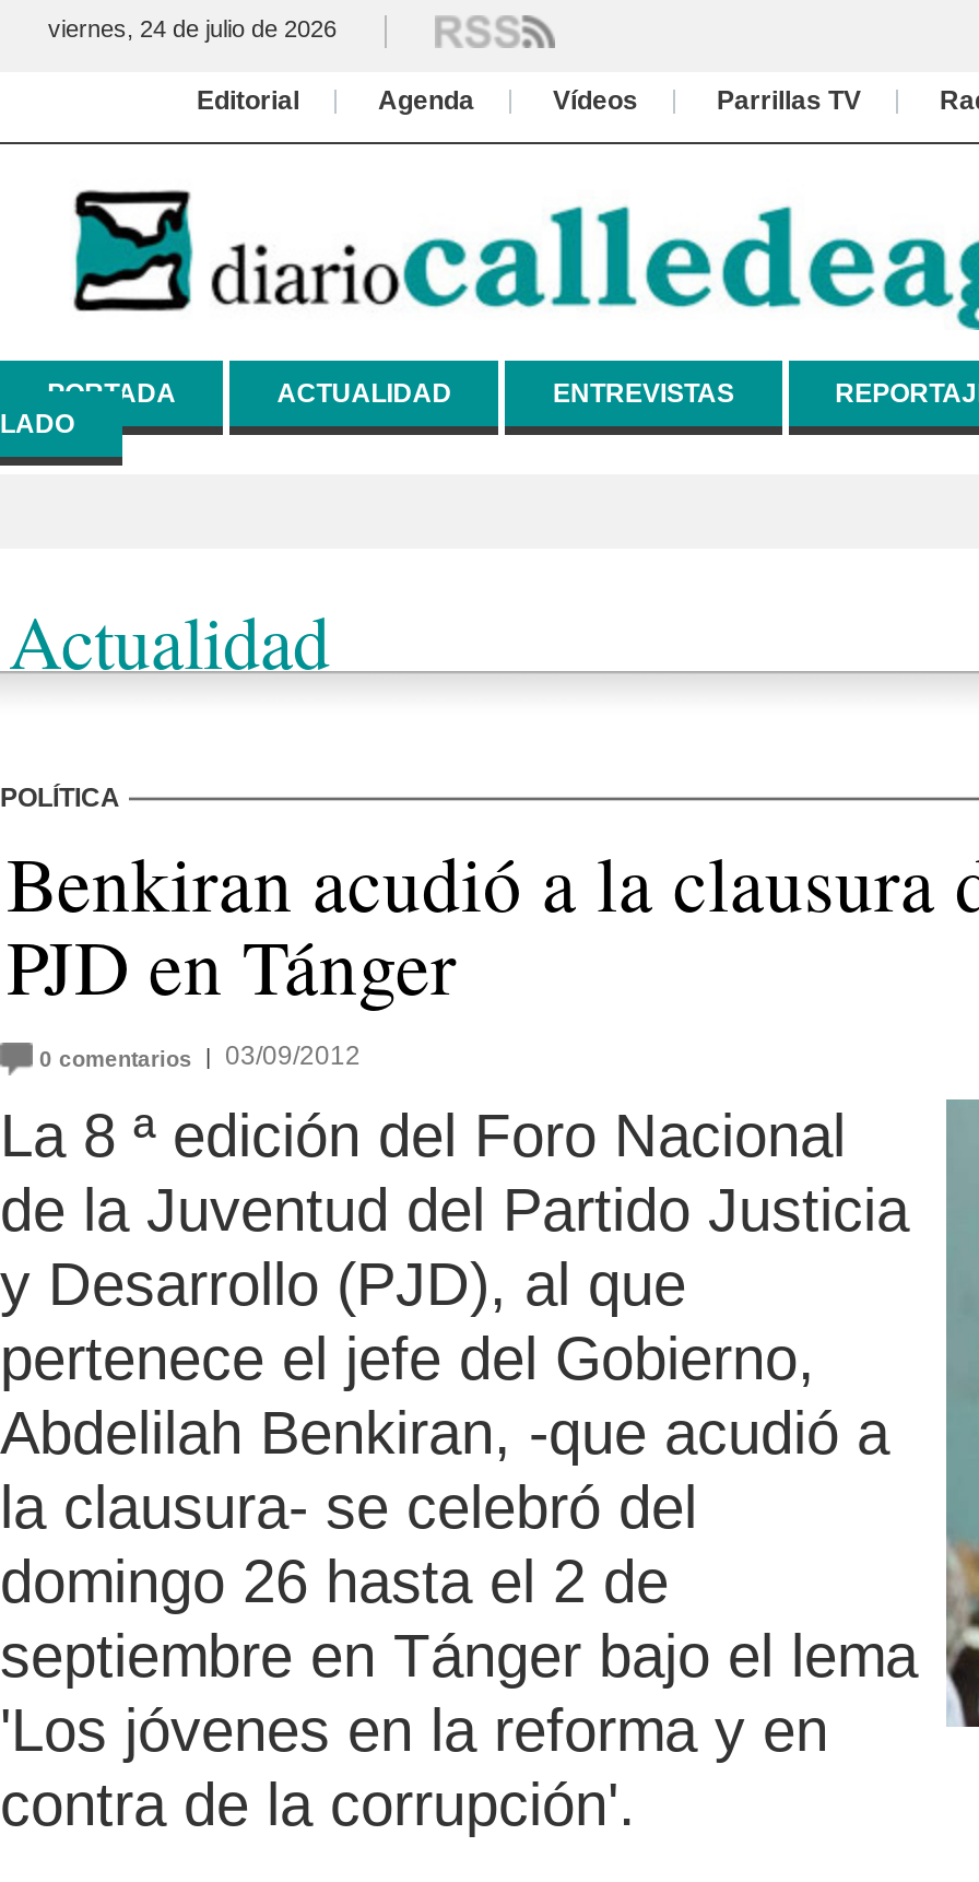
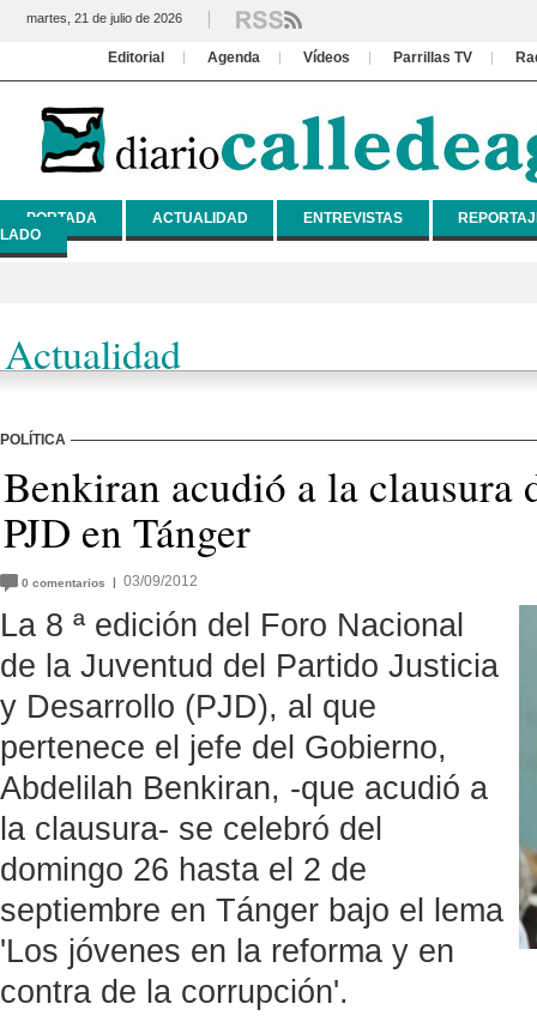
[48,15,337,42] viernes, 24 de julio de 2026 -> [26,11,182,25] martes, 21 de julio de 2026

